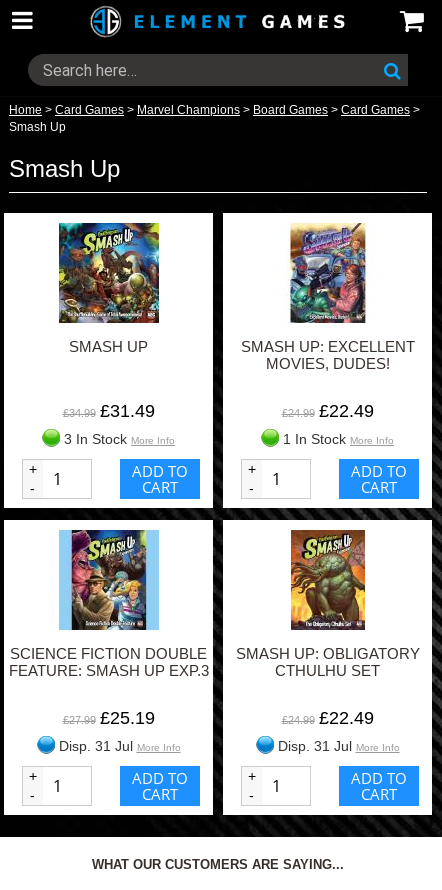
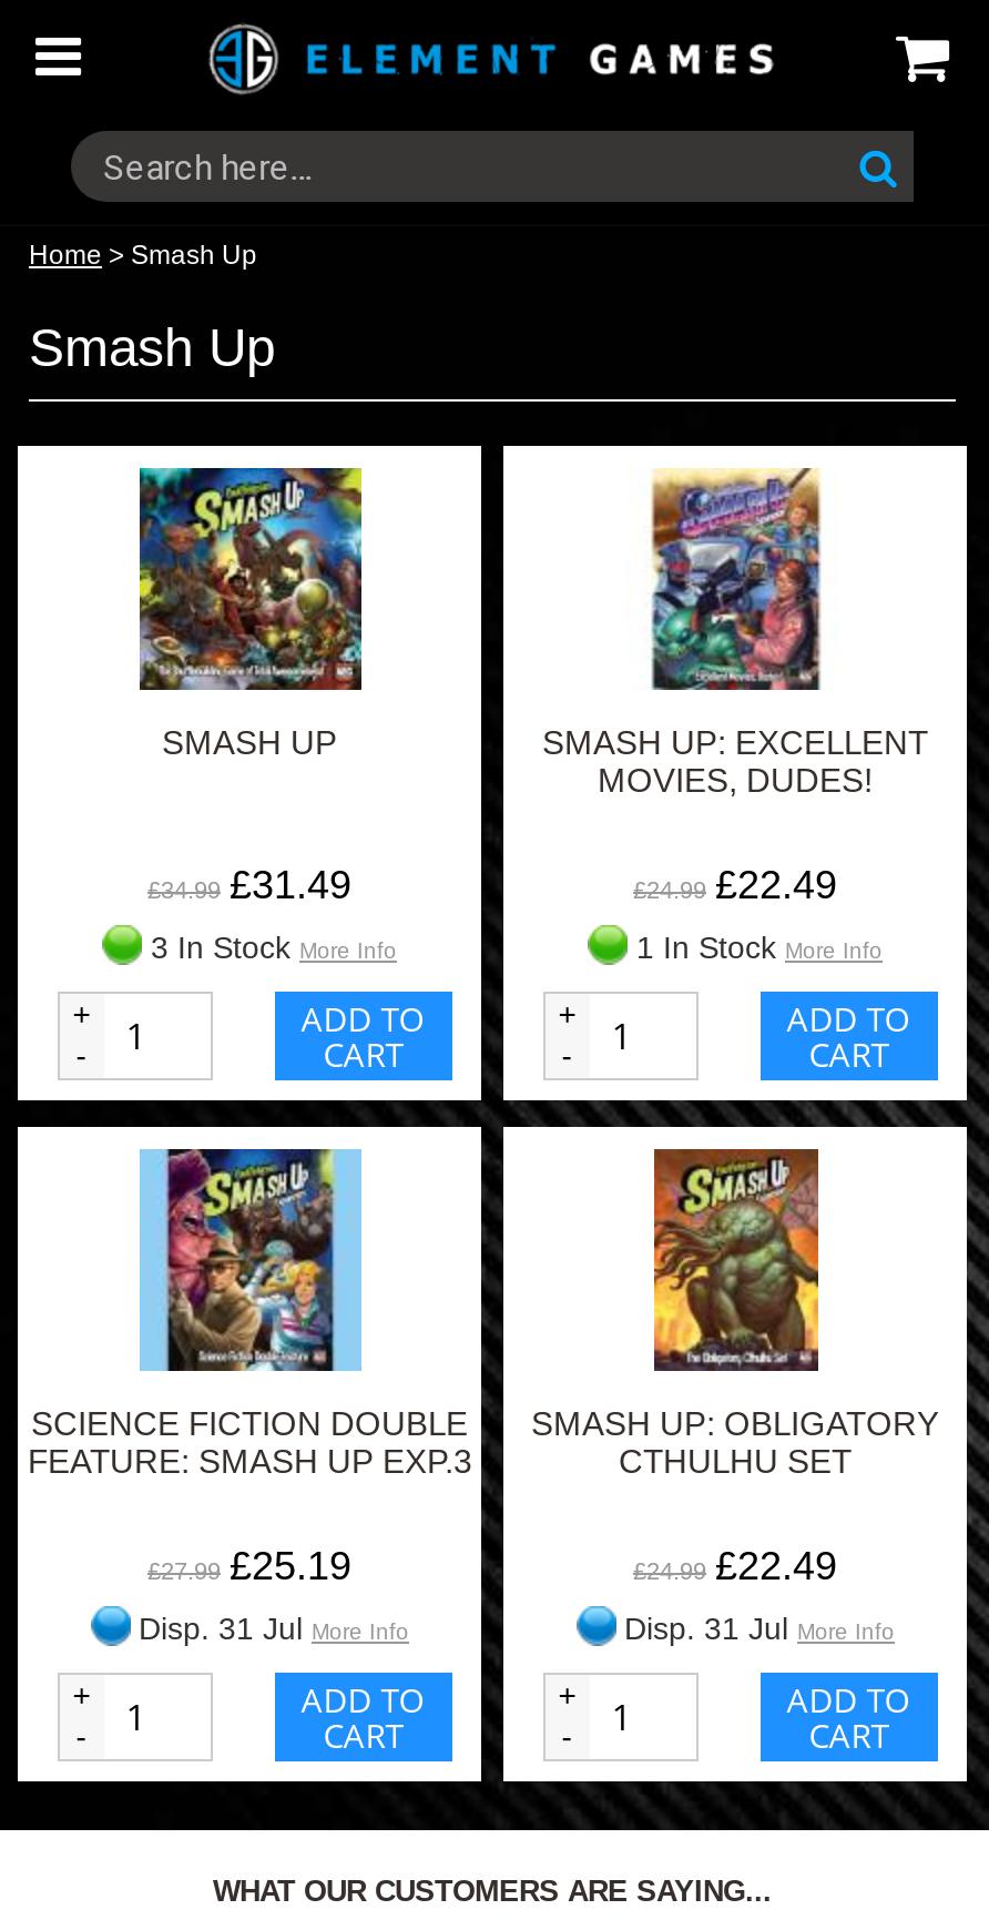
[9,103,420,134] Home > Card Games > Marvel Champions > Board Games > Card Games > | Smash Up -> [29,240,257,271] Home > Smash Up

